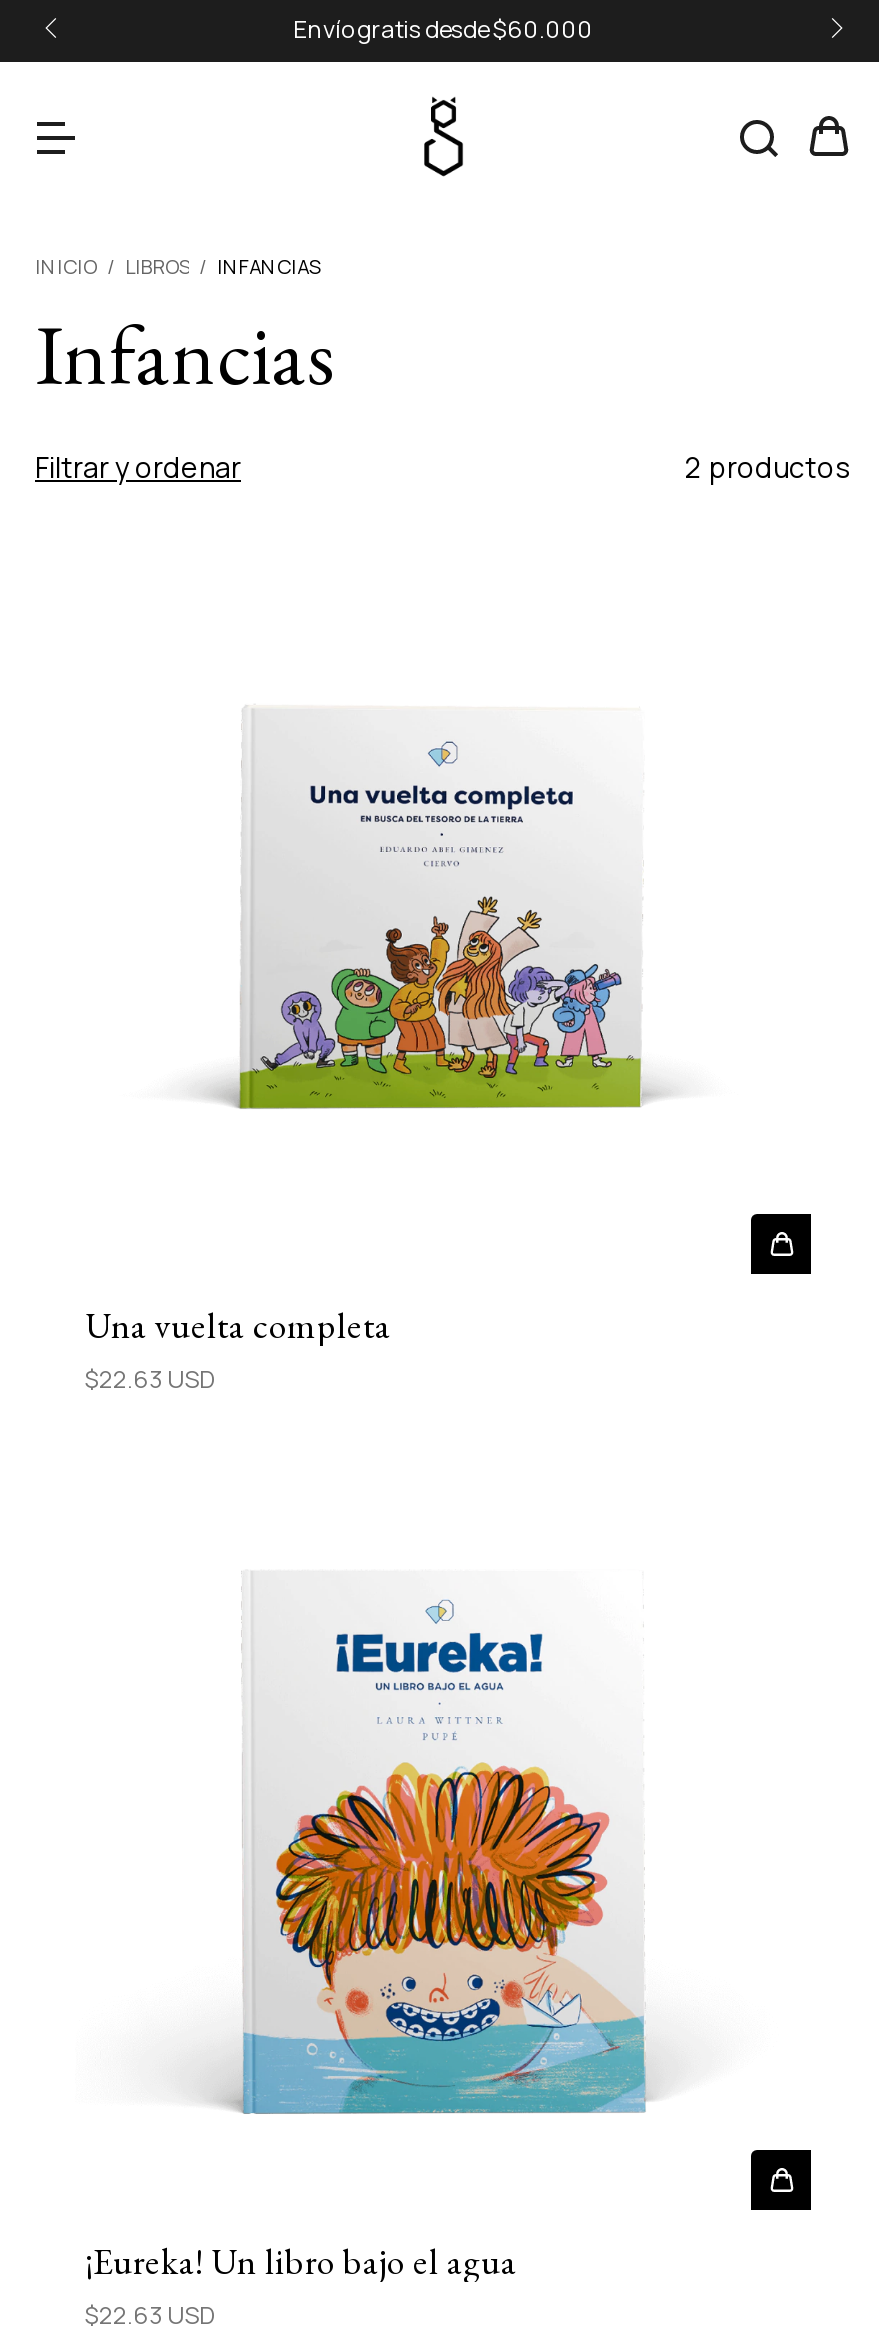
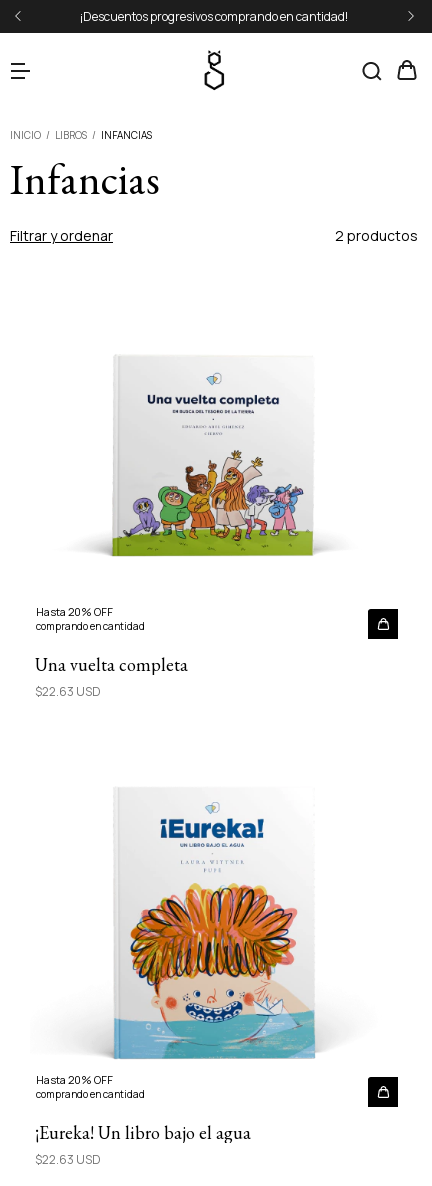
[293,12,593,46] Envío gratis desde $60.000 -> [80,8,348,25] ¡Descuentos progresivos comprando en cantidad!
none -> [36,604,145,633] Hasta 20% OFF | comprando en cantidad
none -> [36,1072,145,1101] Hasta 20% OFF | comprando en cantidad

